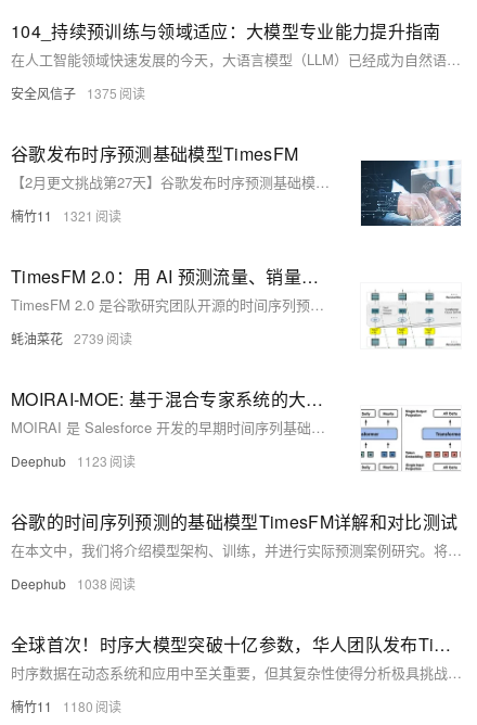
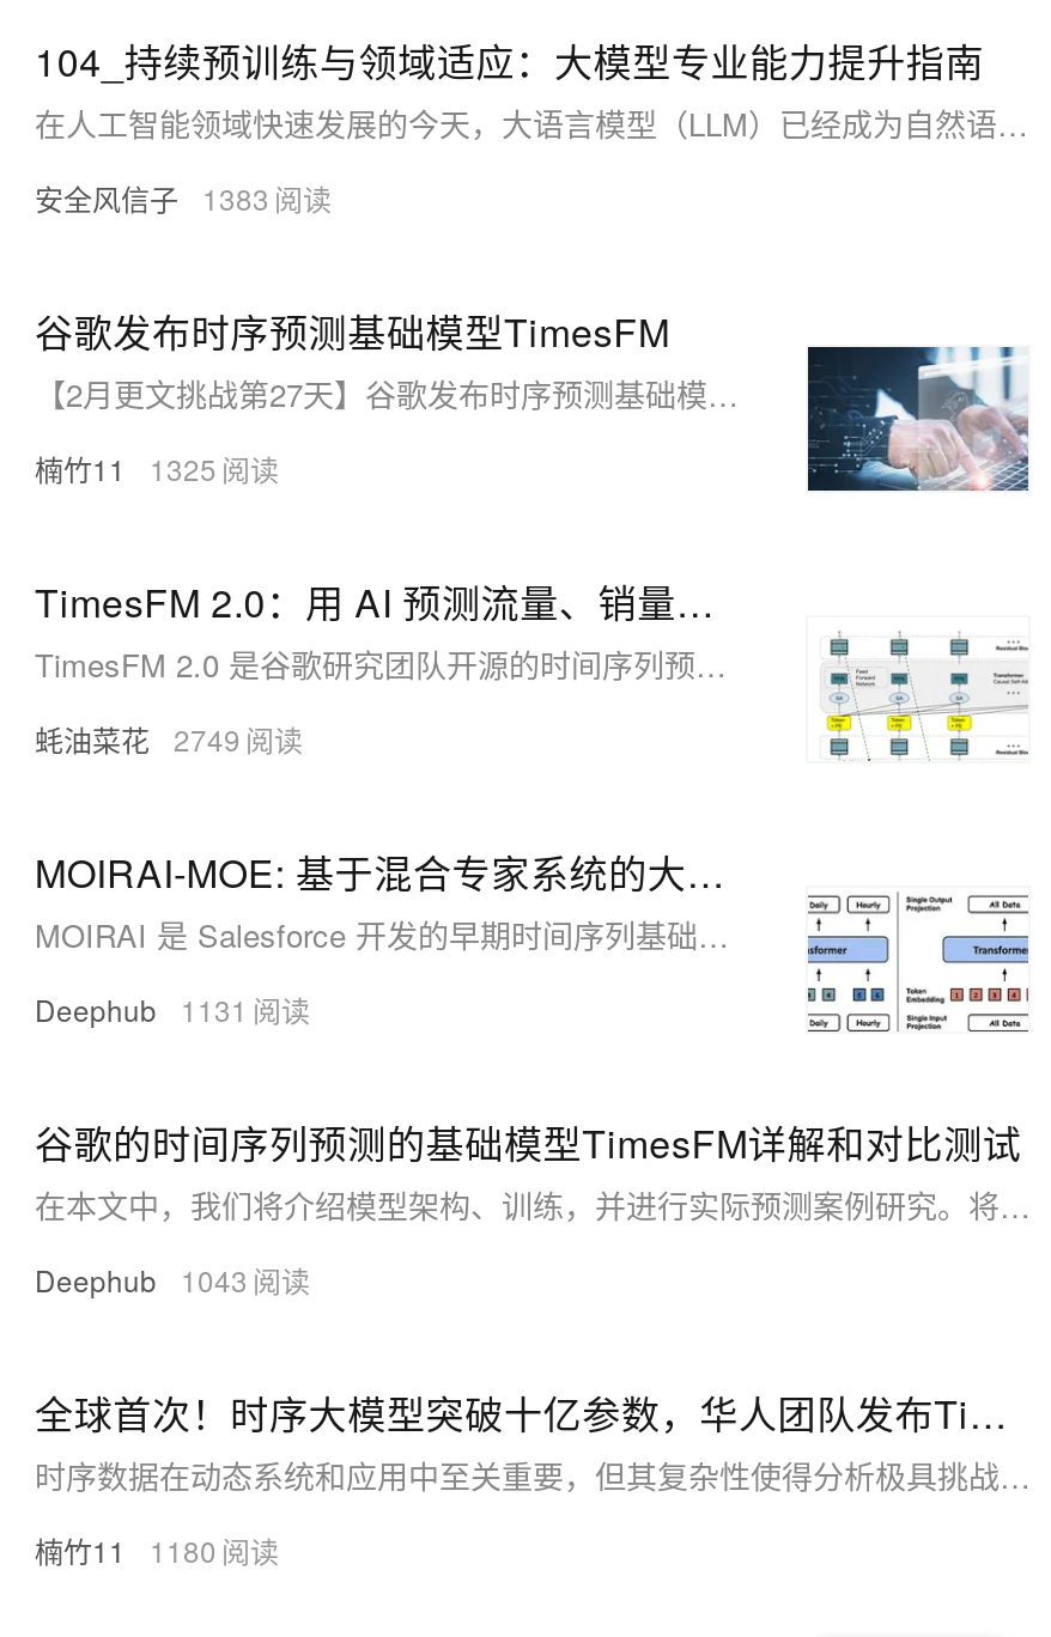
[11,83,117,102] 安全风信子 1375 -> [35,177,269,218] 安全风信子 1383
[11,206,93,225] 楠竹11 1321 -> [35,447,217,488] 楠竹11 1325
[11,329,104,347] 蚝油菜花 2739 -> [35,718,241,758] 蚝油菜花 2749
[11,451,107,470] Deephub 1123 -> [35,988,248,1029] Deephub 1131
[11,574,107,592] Deephub 1038 -> [35,1259,248,1299] Deephub 1043

